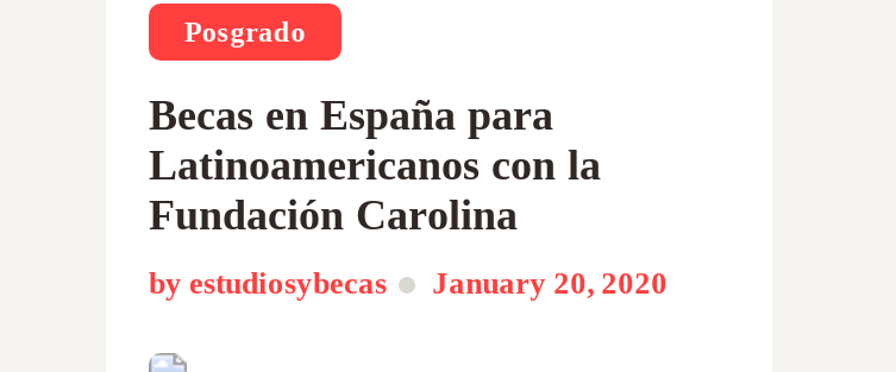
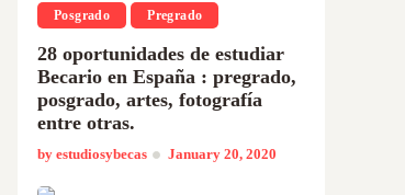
[149,92,601,239] Becas en España para | Latinoamericanos con la | Fundación Carolina -> [37,8,296,134] Pregrado | 28 oportunidades de estudiar | Becario en España : pregrado, | posgrado, artes, fotografía | entre otras.

